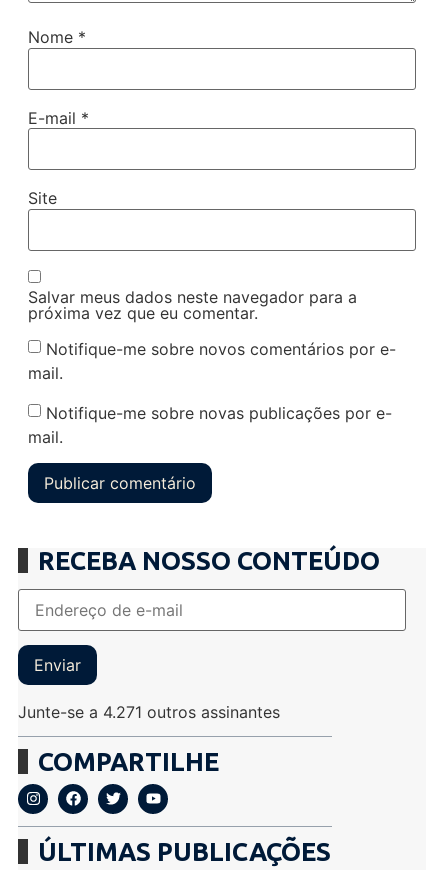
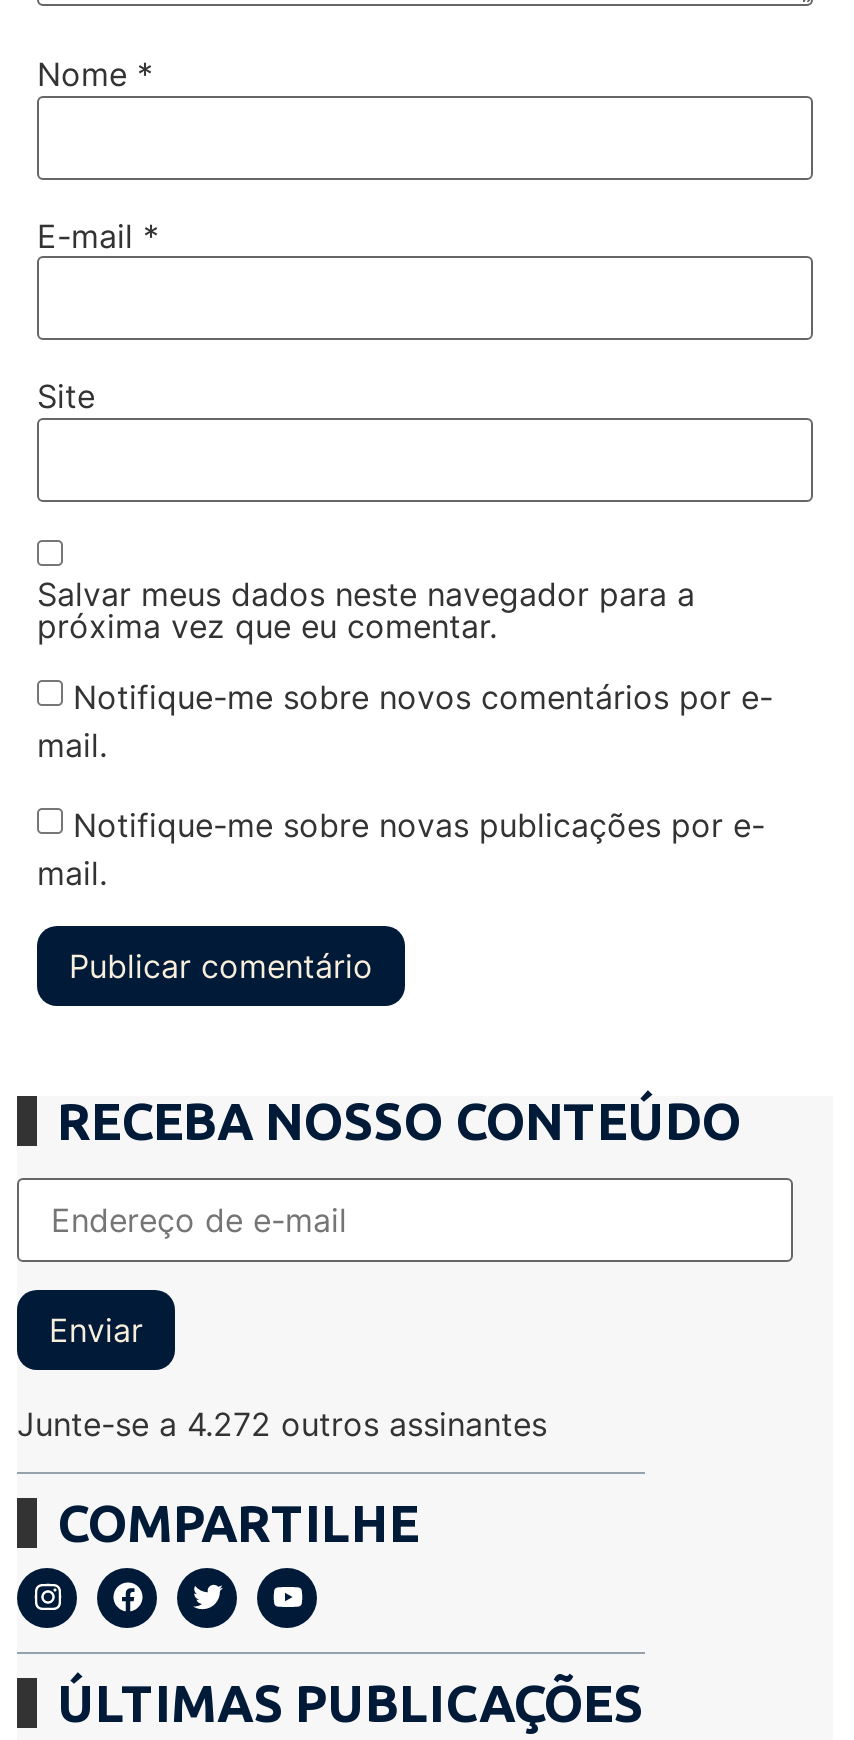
[18,701,280,721] Junte-se a 4.271 outros assinantes -> [17,1403,547,1443] Junte-se a 4.272 outros assinantes

